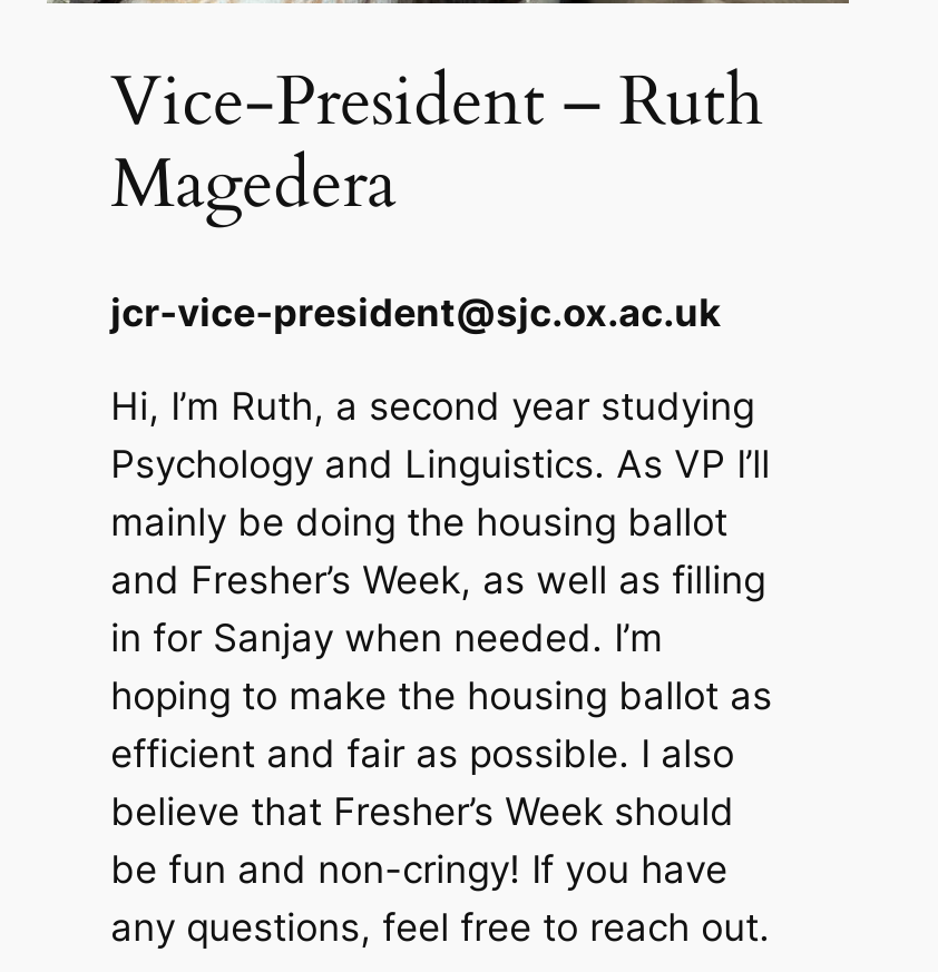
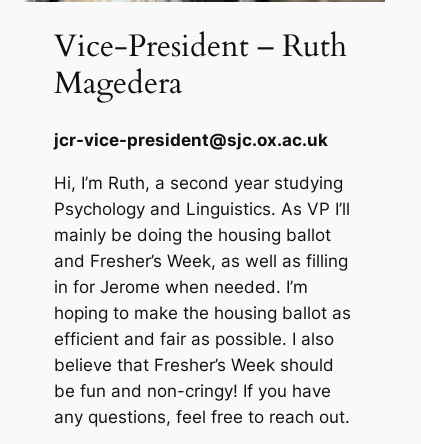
[111,617,663,662] in for Sanjay when needed. I’m -> [54,277,308,297] in for Jerome when needed. I’m

